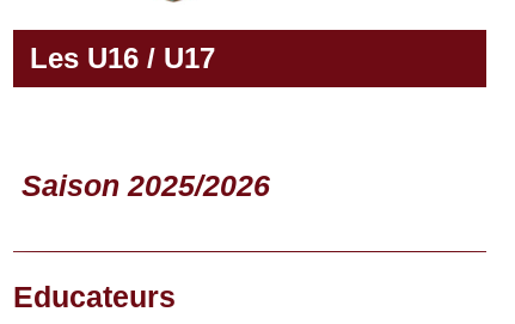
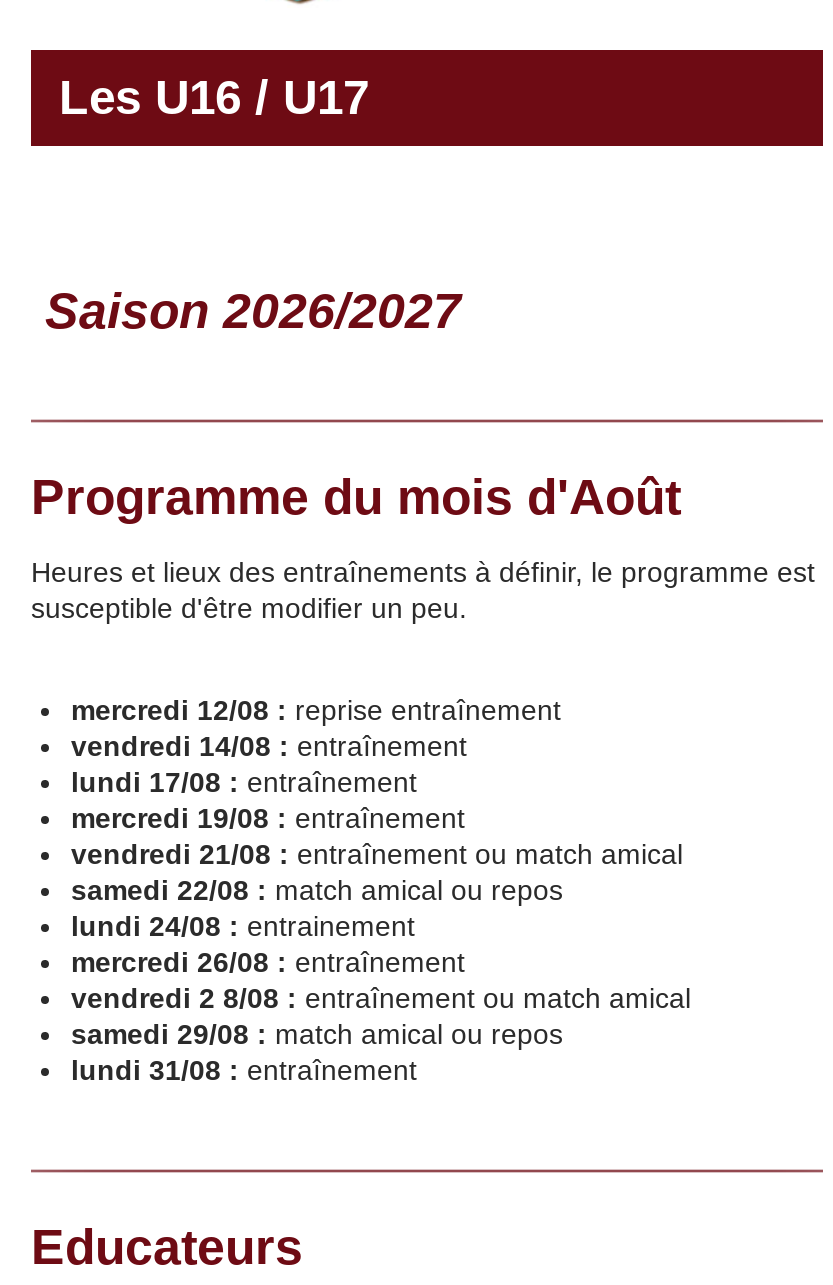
[13,168,270,202] Saison 2025/2026 -> [31,282,815,1086] Saison 2026/2027 | Programme du mois d'Août | Heures et lieux des entraînements à définir, le programme est | susceptible d'être modifier un peu. | mercredi 12/08 : reprise entraînement | vendredi 14/08 : entraînement | lundi 17/08 : entraînement | mercredi 19/08 : entraînement | vendredi 21/08 : entraînement ou match amical | samedi 22/08 : match amical ou repos | lundi 24/08 : entrainement | mercredi 26/08 : entraînement | vendredi 2 8/08 : entraînement ou match amical | samedi 29/08 : match amical ou repos | lundi 31/08 : entraînement

